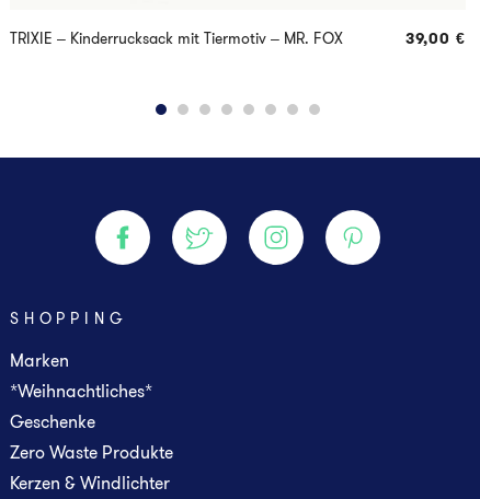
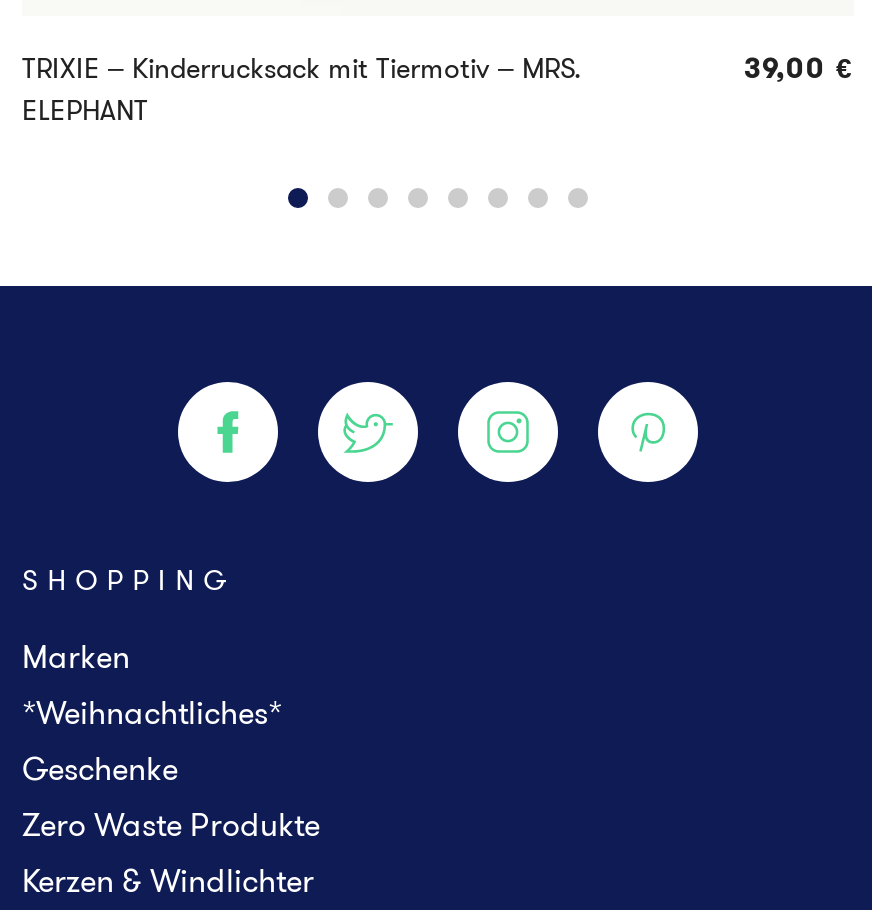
[10,27,343,49] TRIXIE – Kinderrucksack mit Tiermotiv – MR. FOX -> [22,48,582,130] TRIXIE – Kinderrucksack mit Tiermotiv – MRS. | ELEPHANT

